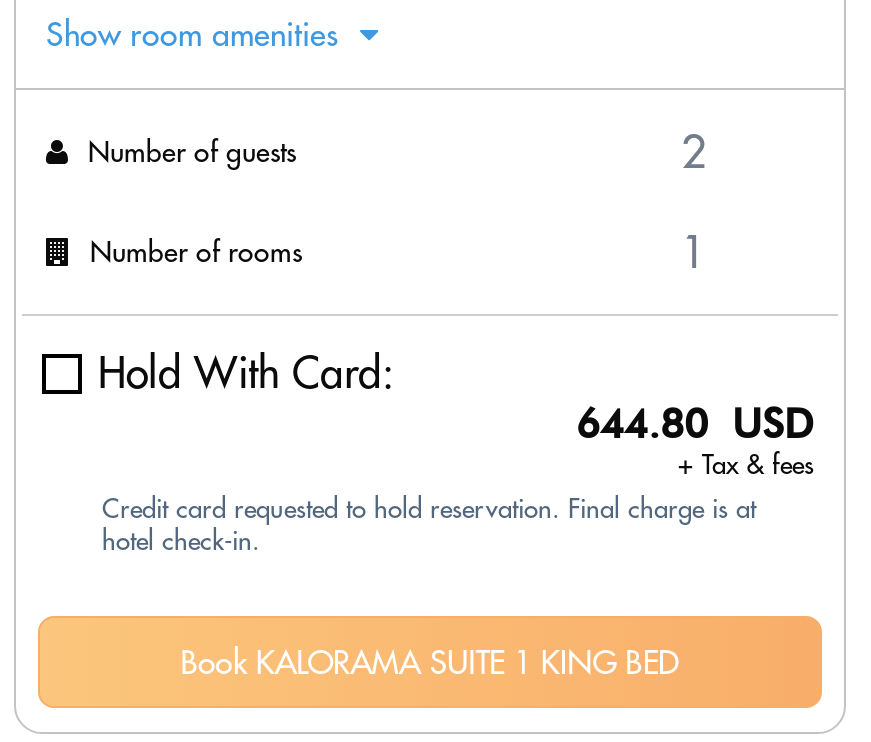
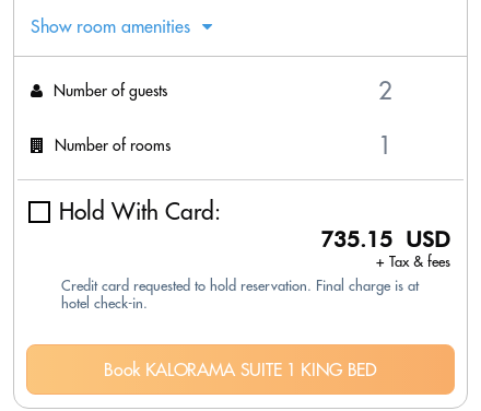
[576,400,814,448] 644.80 USD -> [320,226,450,253] 735.15 USD

